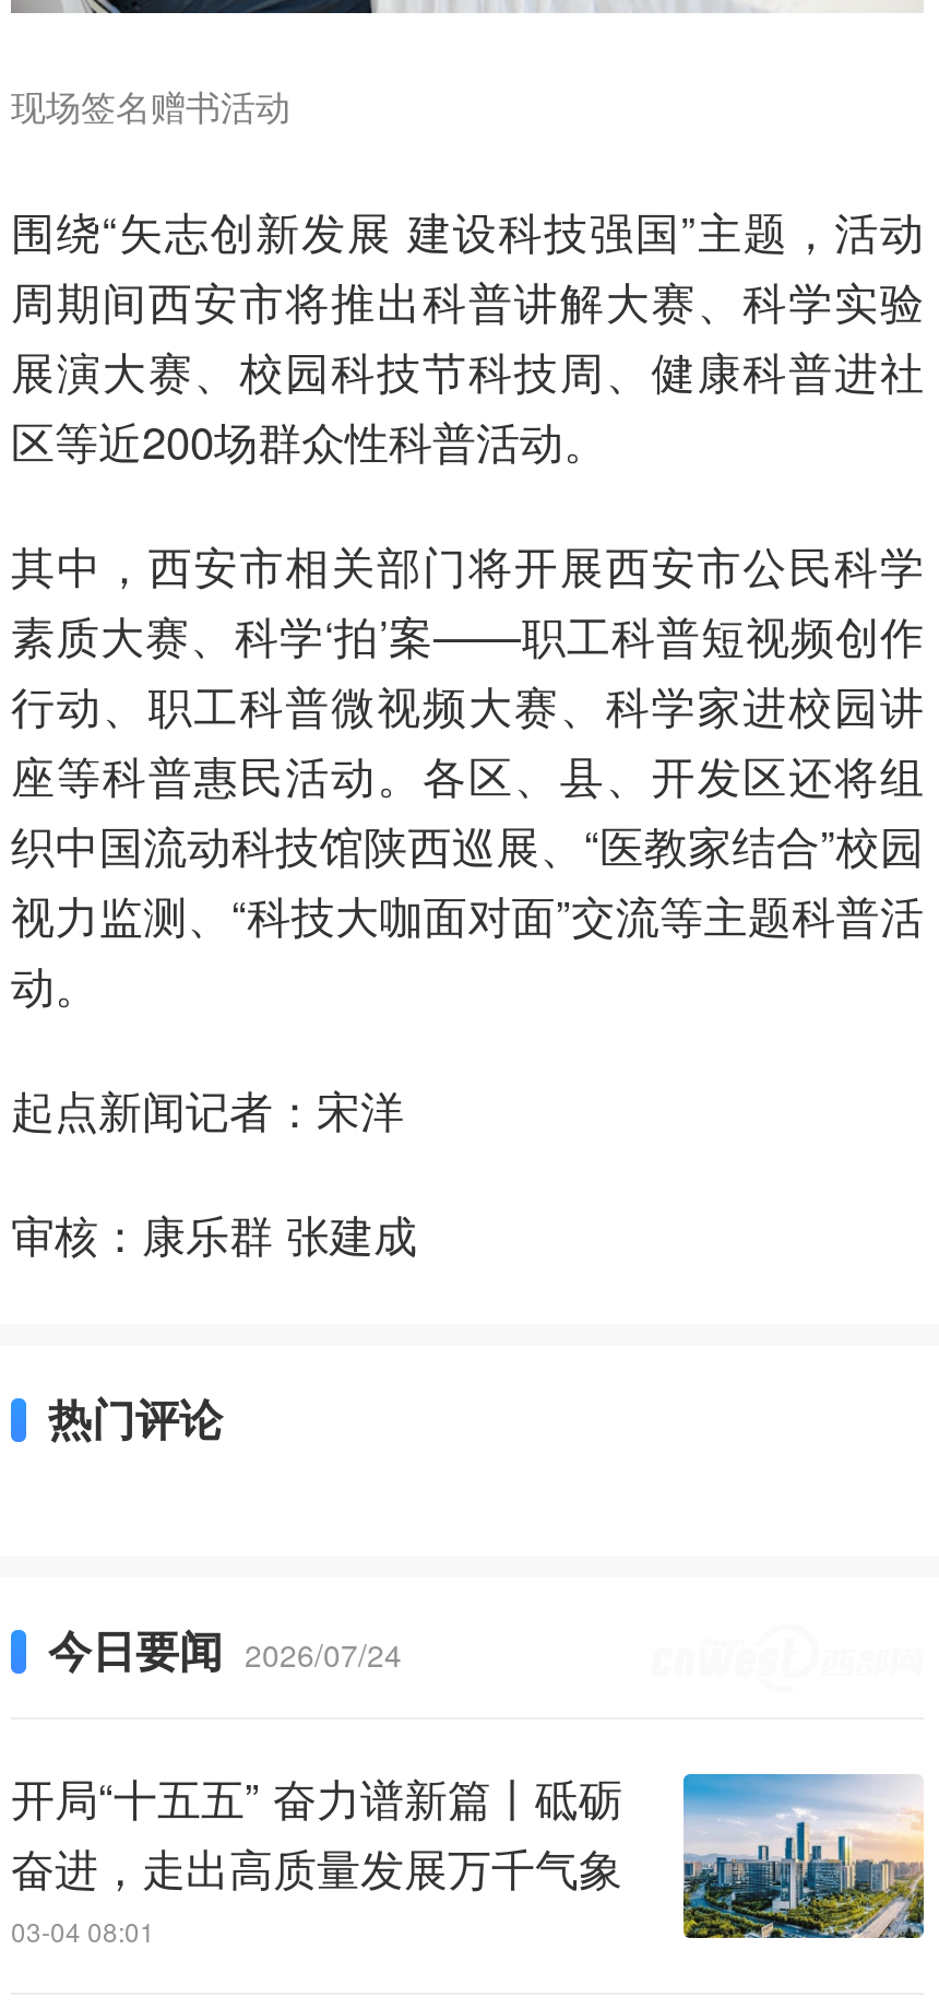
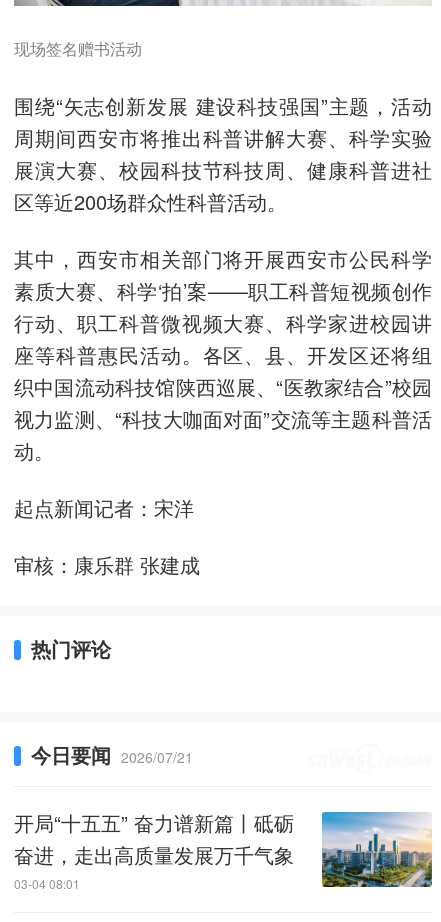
[48,1617,402,1680] 今日要闻 2026/07/24 -> [31,740,193,769] 今日要闻 2026/07/21

